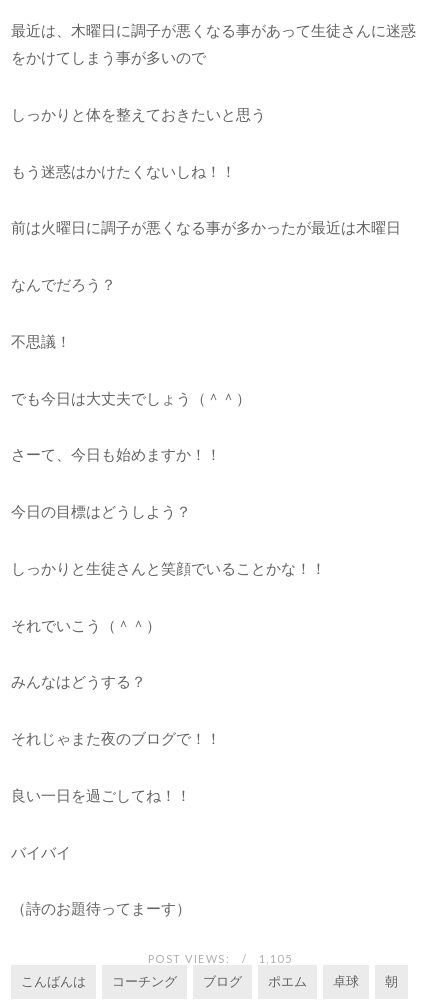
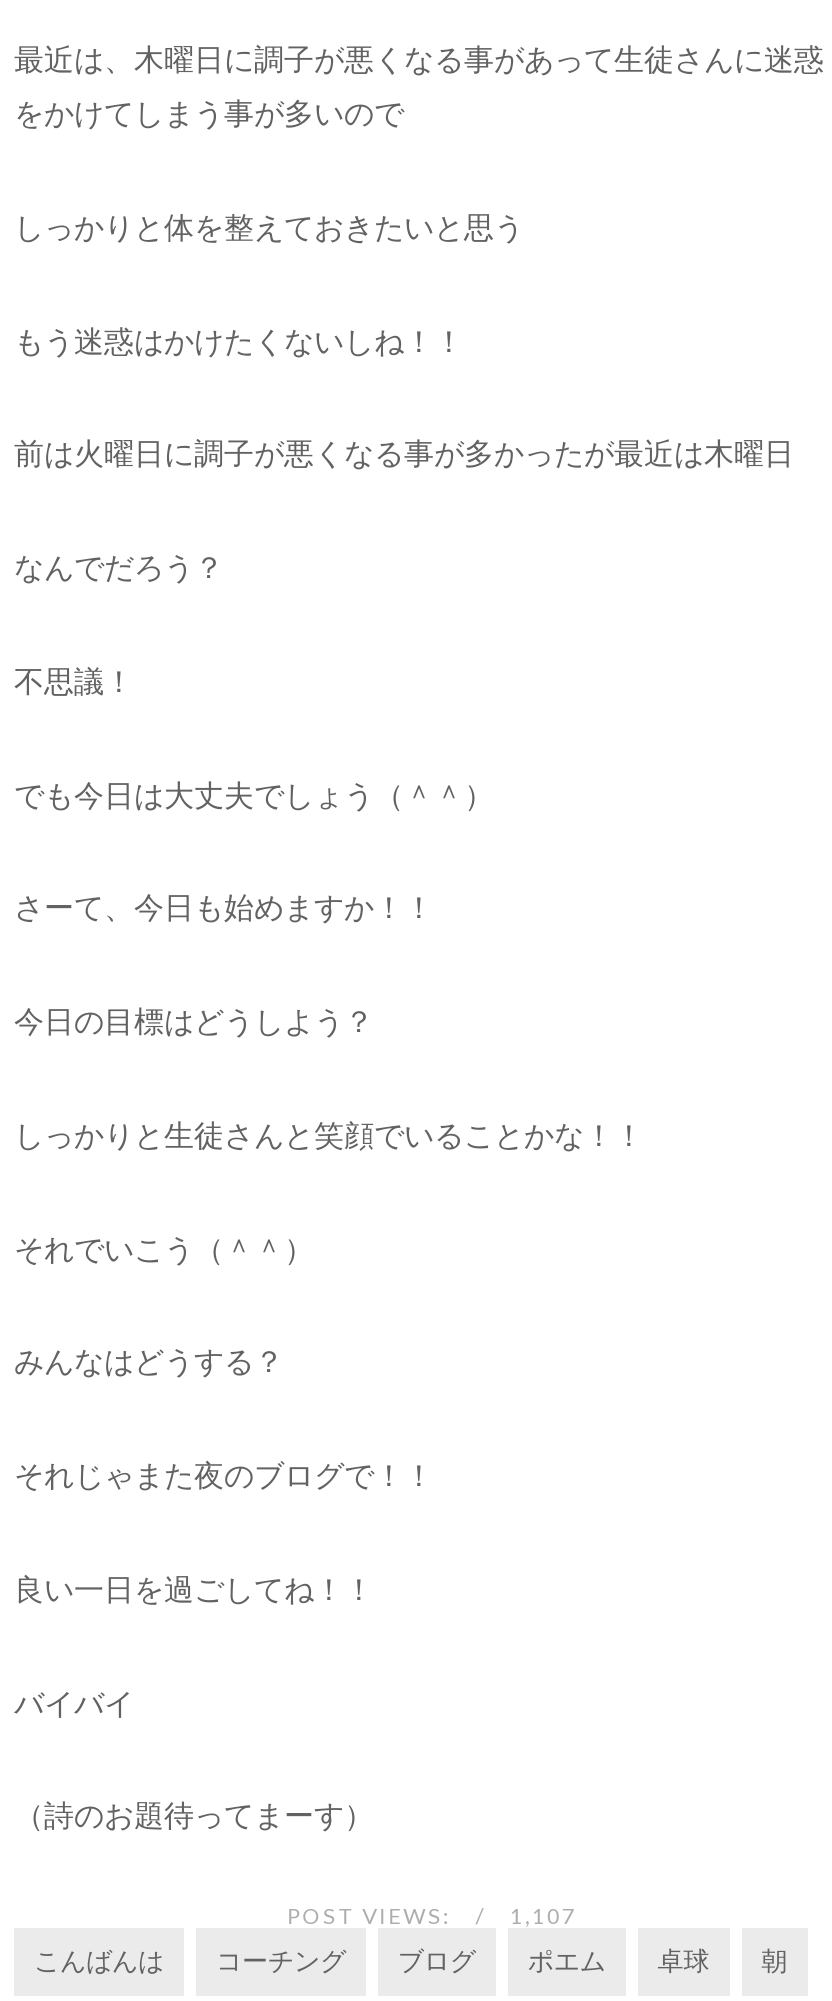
[259,952,292,965] 1,105 -> [510,1902,577,1928] 1,107

